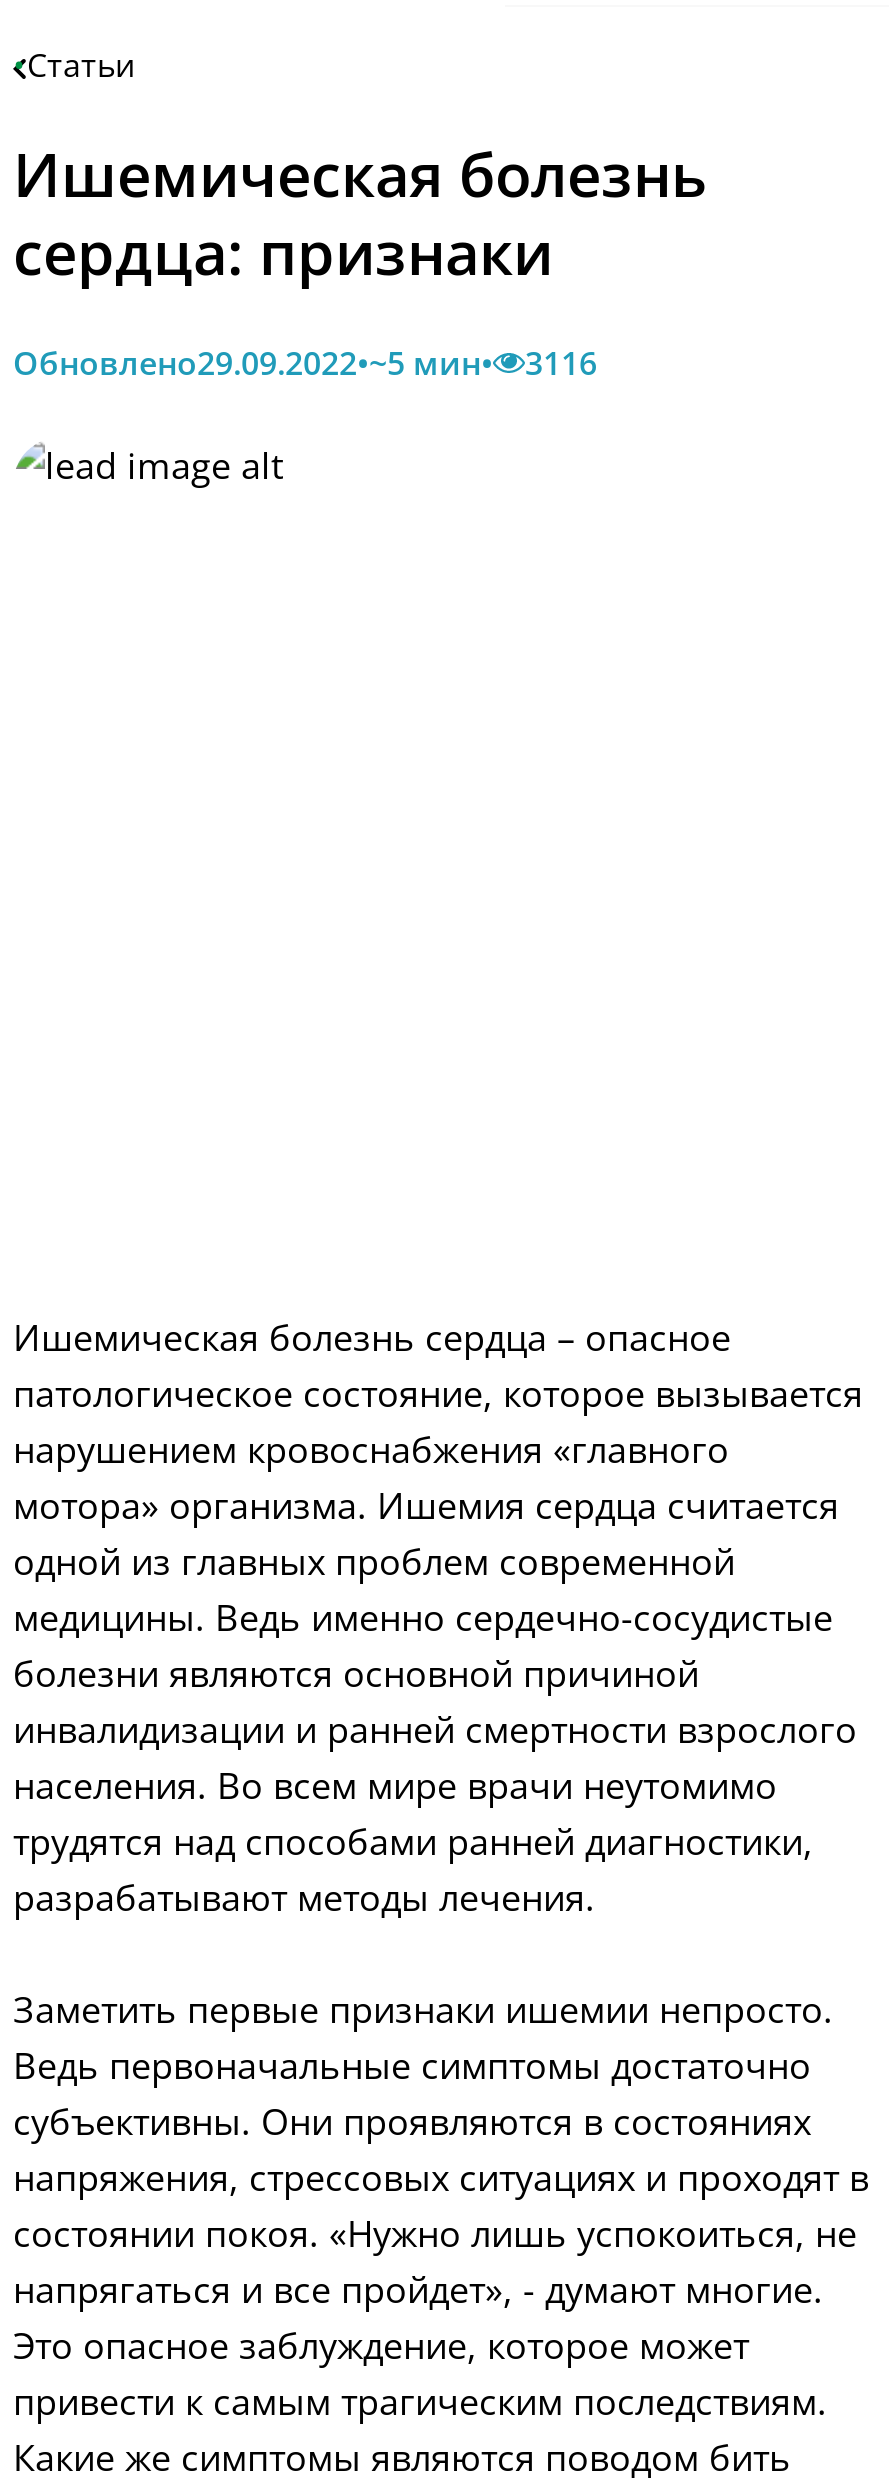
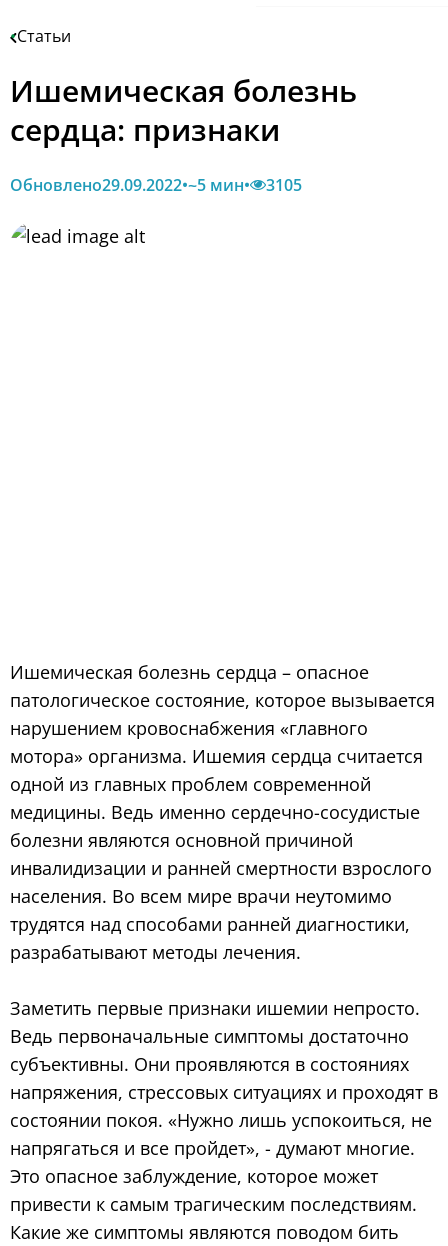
[197,341,597,385] 29.09.2022 5 мин 3116 -> [102,174,302,196] 29.09.2022 5 мин 3105

